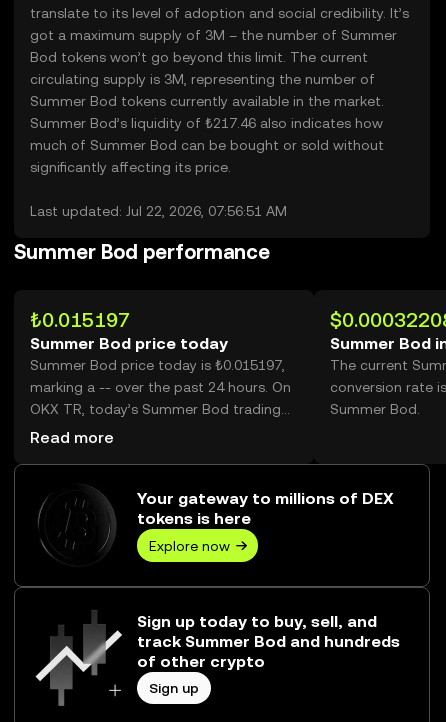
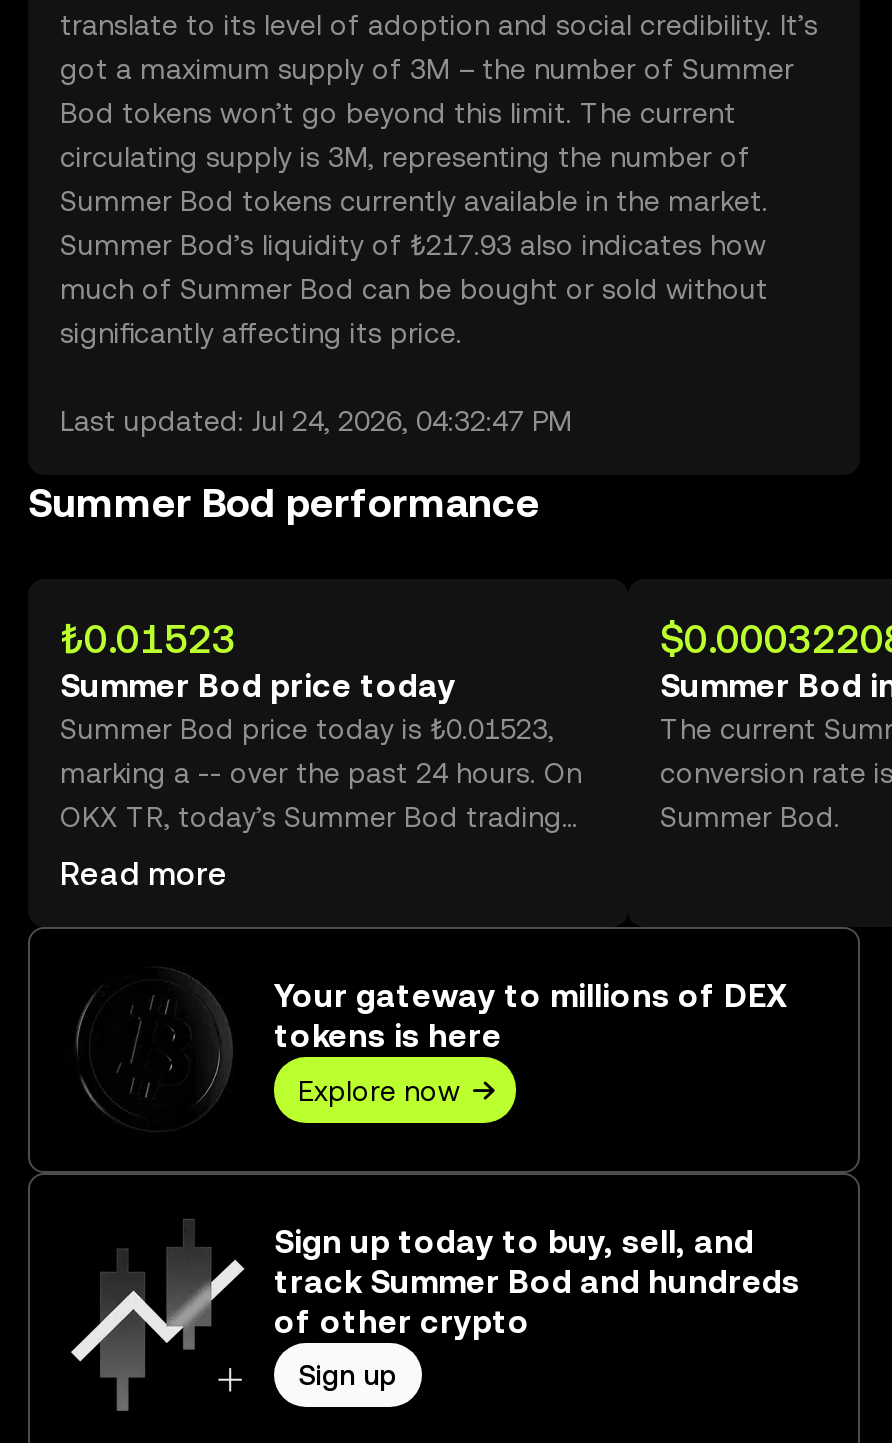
[30,115,383,131] Summer Bod’s liquidity of ₺217.46 also indicates how -> [60,229,766,261] Summer Bod’s liquidity of ₺217.93 also indicates how
[30,203,287,219] Last updated: Jul 22, 2026, 07:56:51 AM -> [60,405,572,437] Last updated: Jul 24, 2026, 04:32:47 PM
[30,308,130,332] ₺0.015197 -> [60,615,236,663] ₺0.01523
[30,357,285,373] Summer Bod price today is ₺0.015197, -> [60,713,554,745] Summer Bod price today is ₺0.01523,

